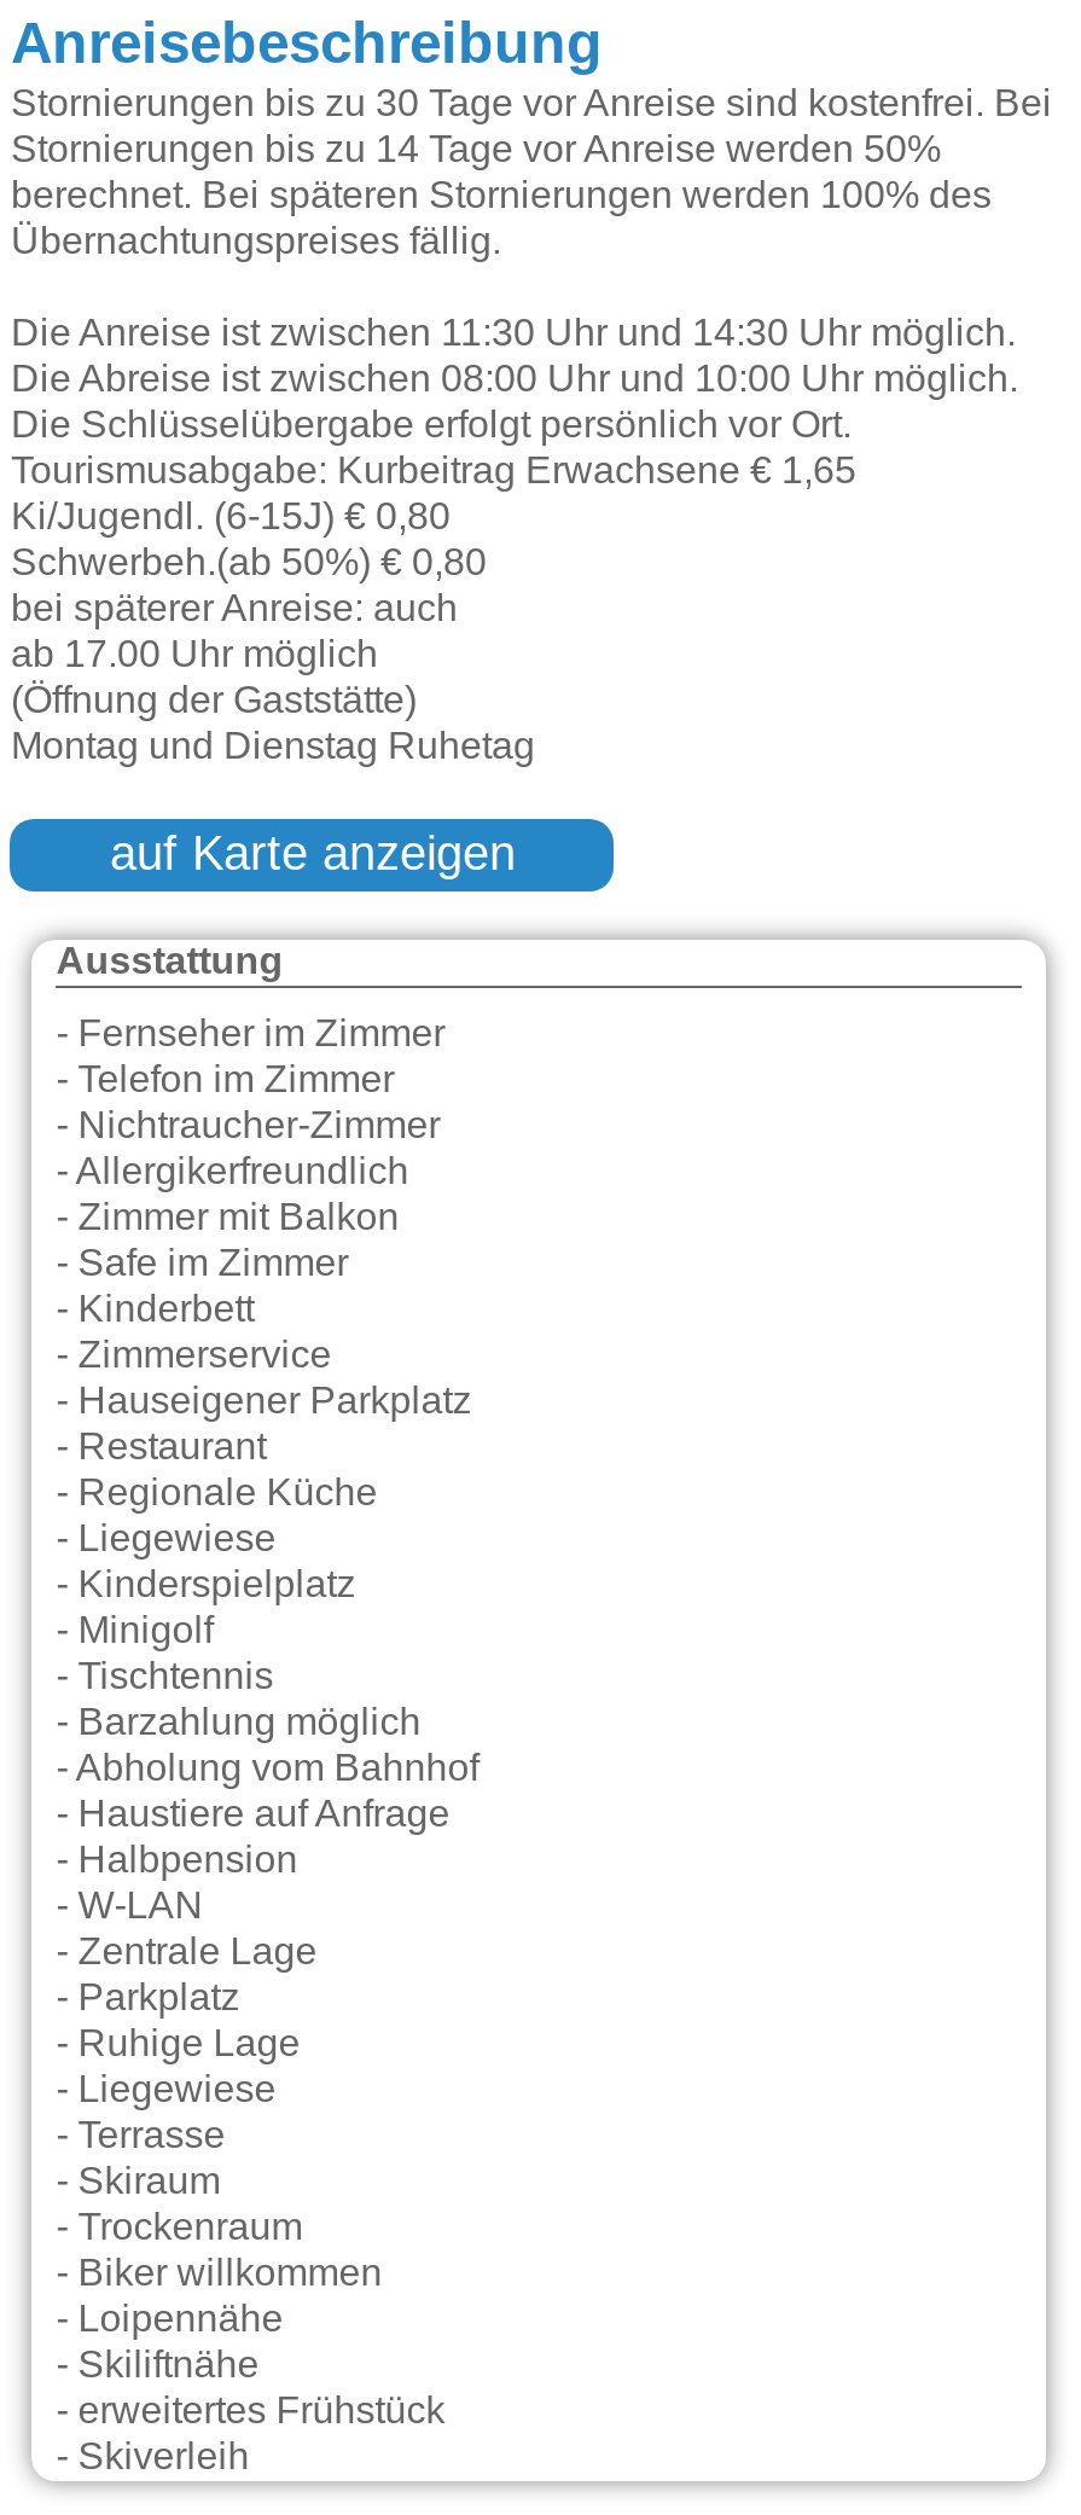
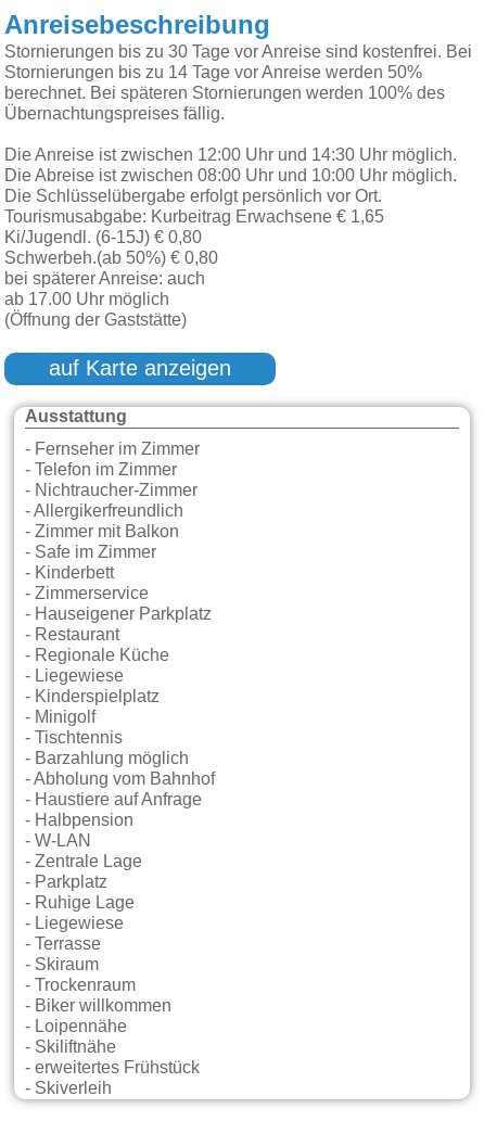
[11,314,1016,353] Die Anreise ist zwischen 11:30 Uhr und 14:30 Uhr möglich. -> [5,147,457,164] Die Anreise ist zwischen 12:00 Uhr und 14:30 Uhr möglich.
[11,727,535,766] Montag und Dienstag Ruhetag -> none

